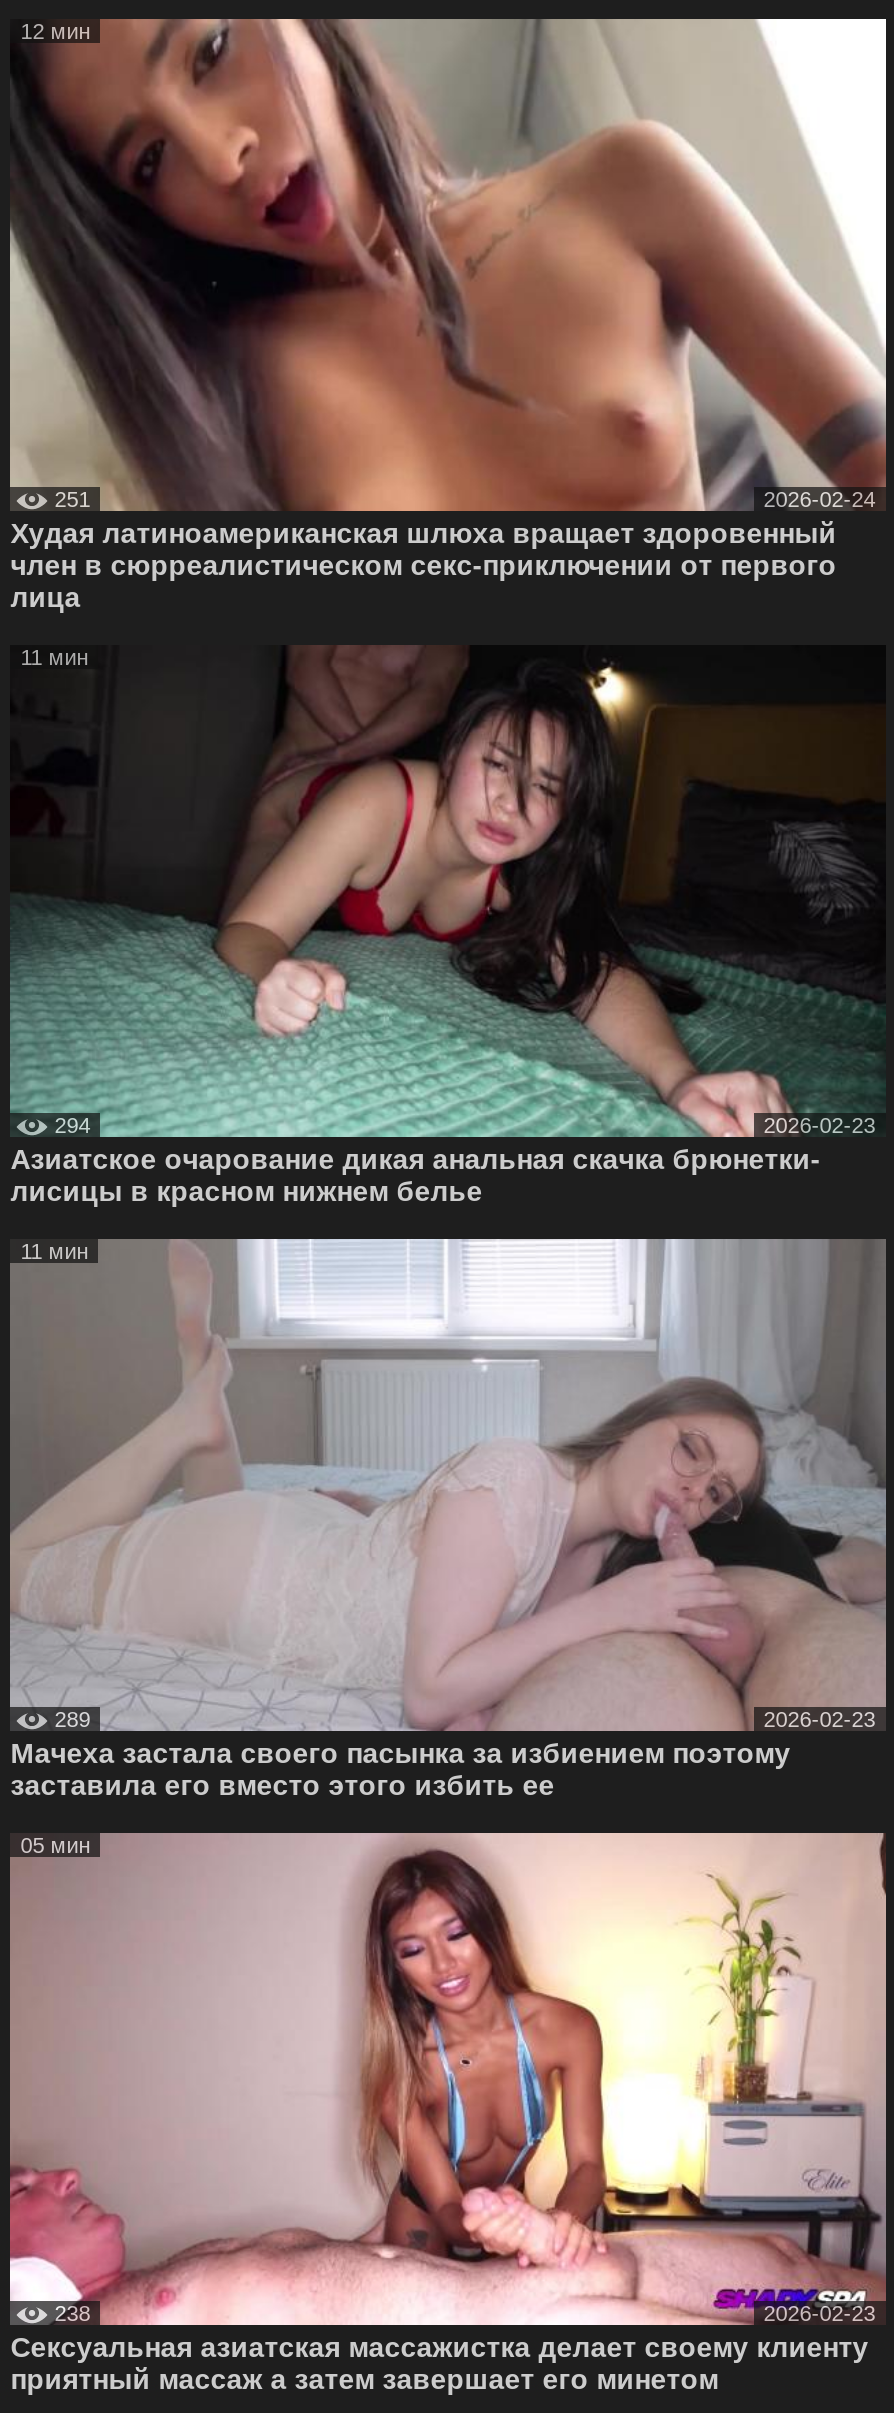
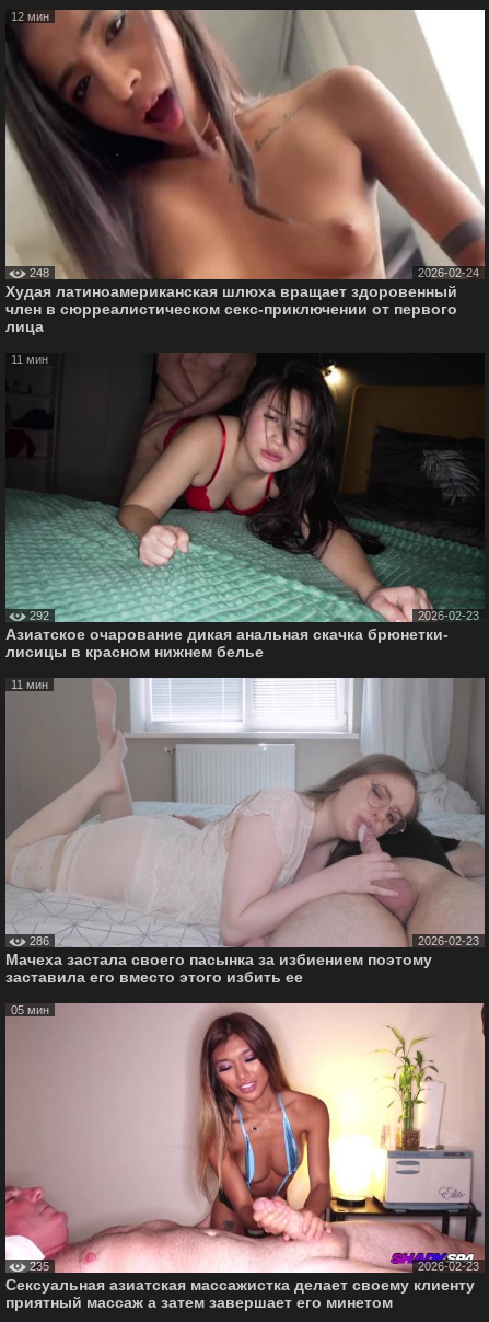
[54,487,90,511] 251 -> [30,266,49,279] 248
[54,1113,90,1137] 294 -> [30,609,49,622] 292
[54,1707,90,1731] 289 -> [30,934,49,948] 286
[54,2302,90,2326] 238 -> [30,1260,49,1273] 235

